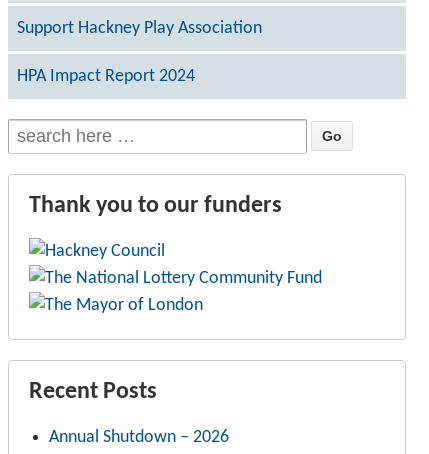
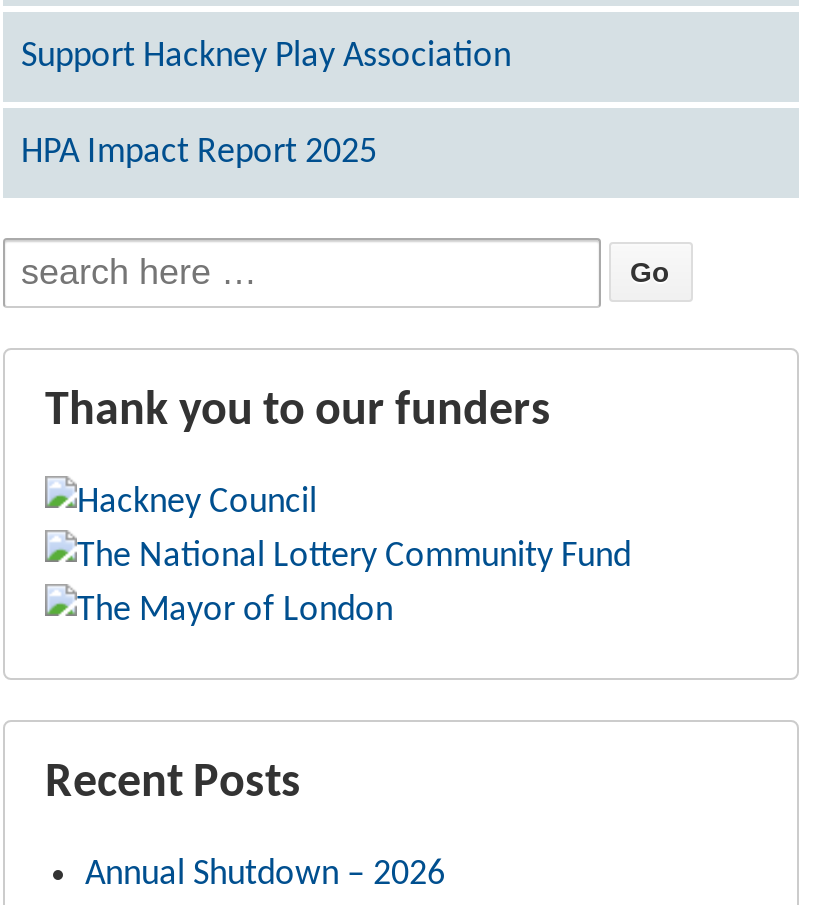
[17,67,195,86] HPA Impact Report 2024 -> [21,134,377,172] HPA Impact Report 2025

